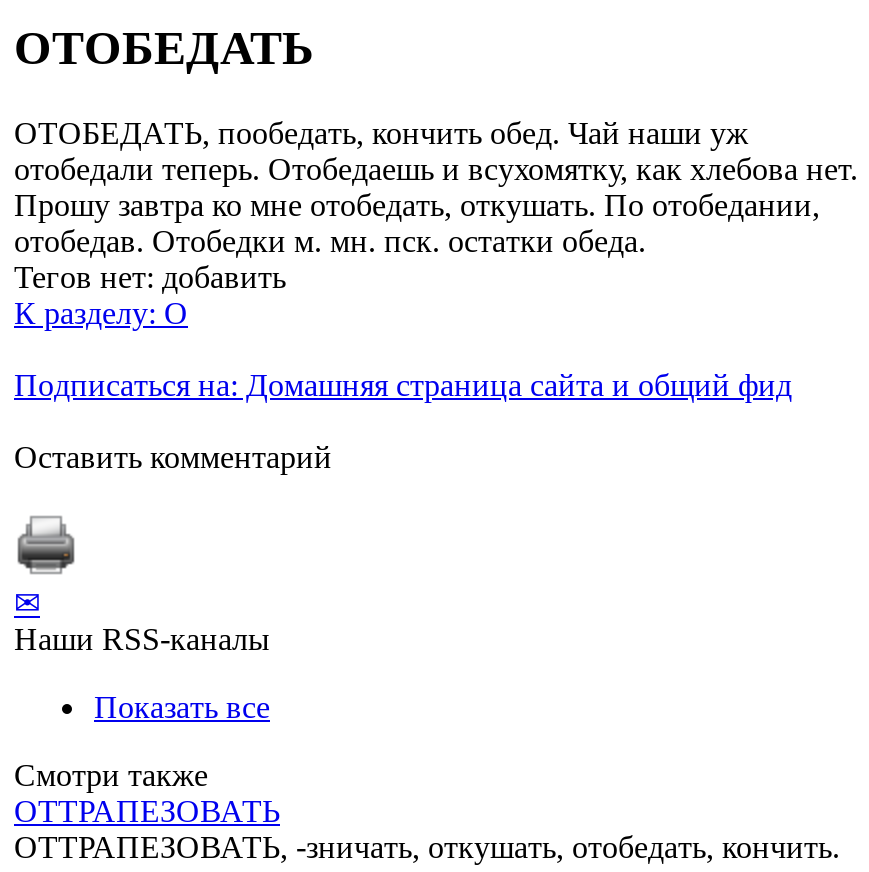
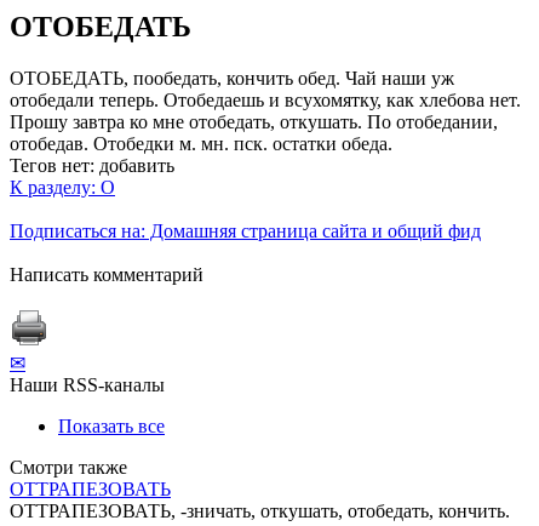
[14,440,332,474] Оставить комментарий -> [10,264,203,285] Написать комментарий

